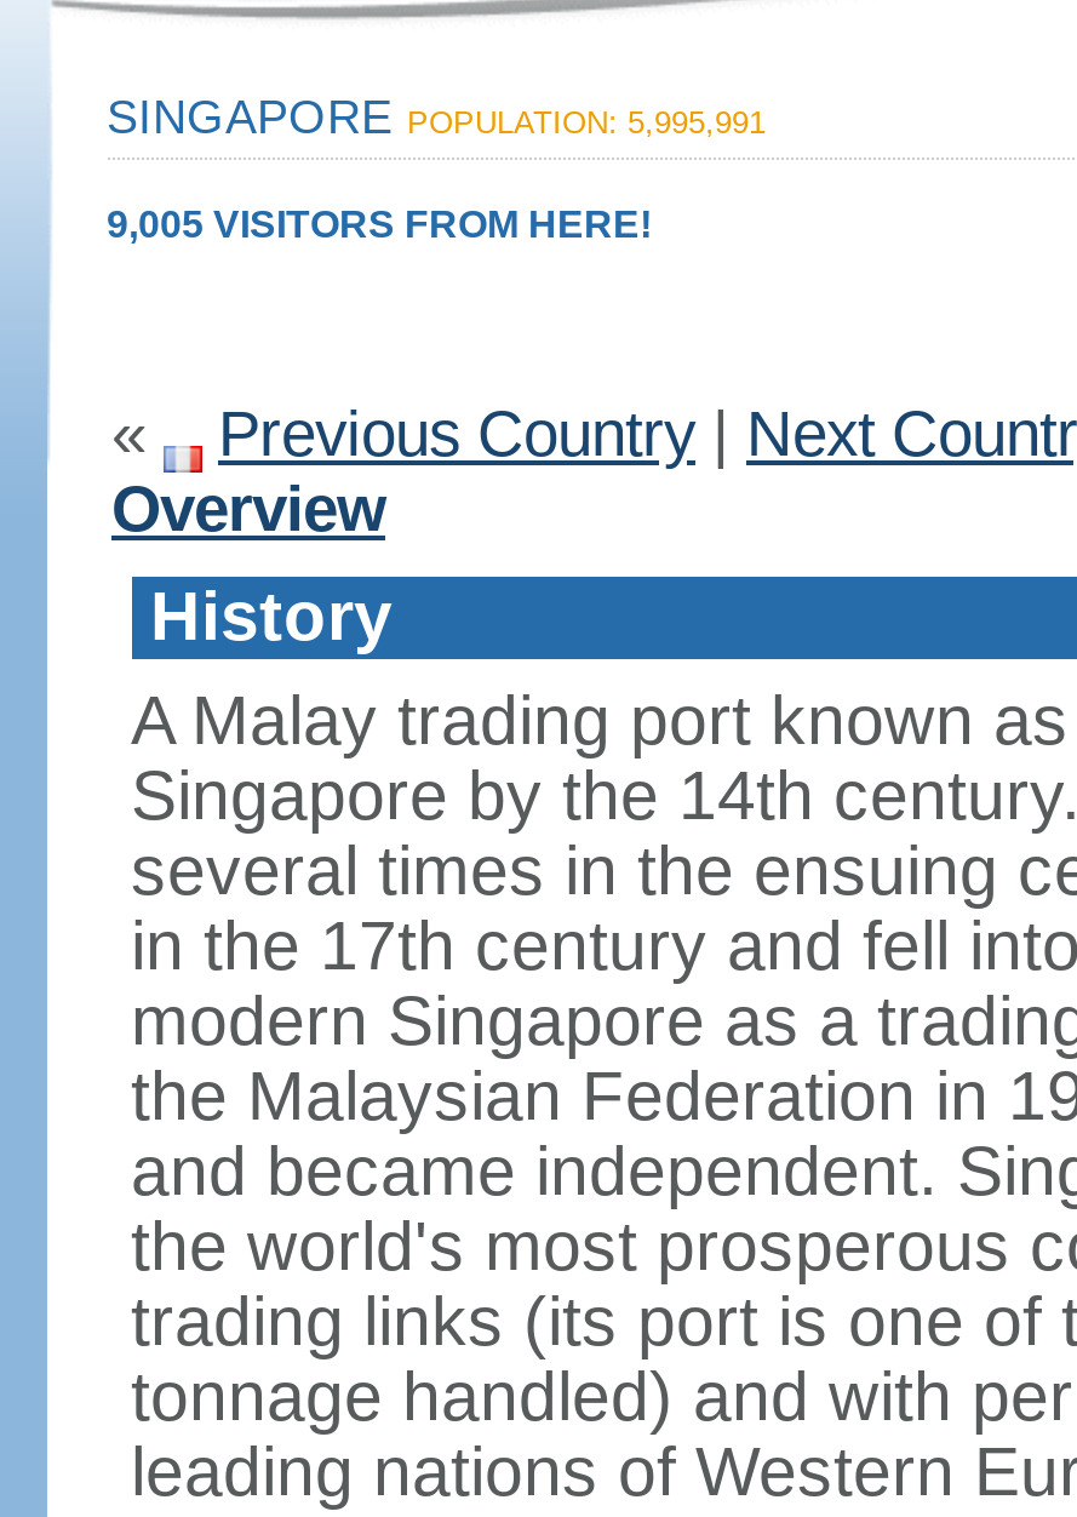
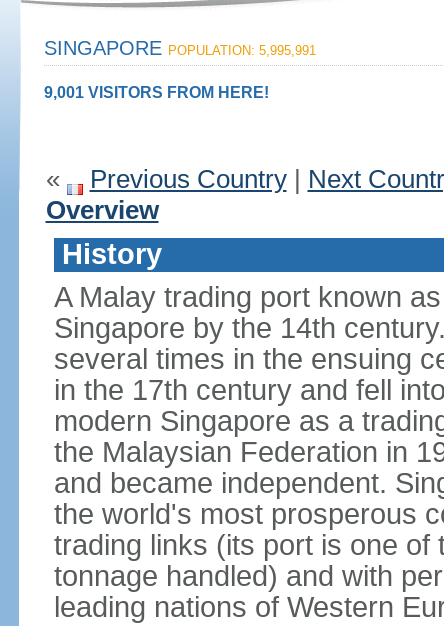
[107,204,652,245] 9,005 VISITORS FROM HERE! -> [43,84,268,101] 9,001 VISITORS FROM HERE!

